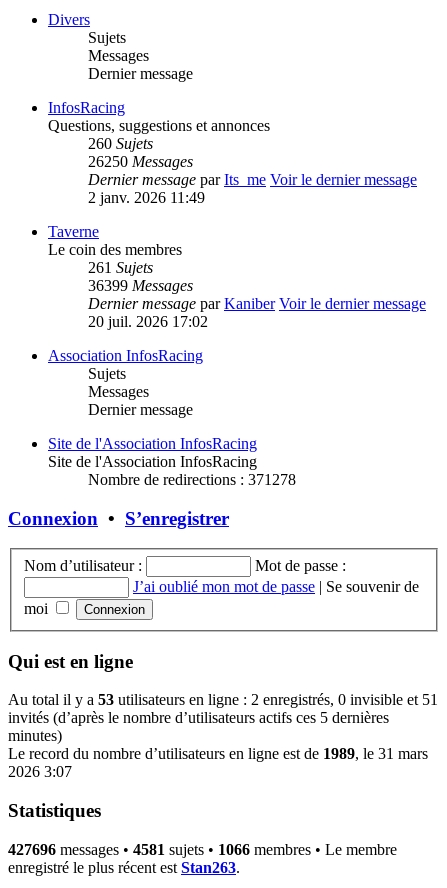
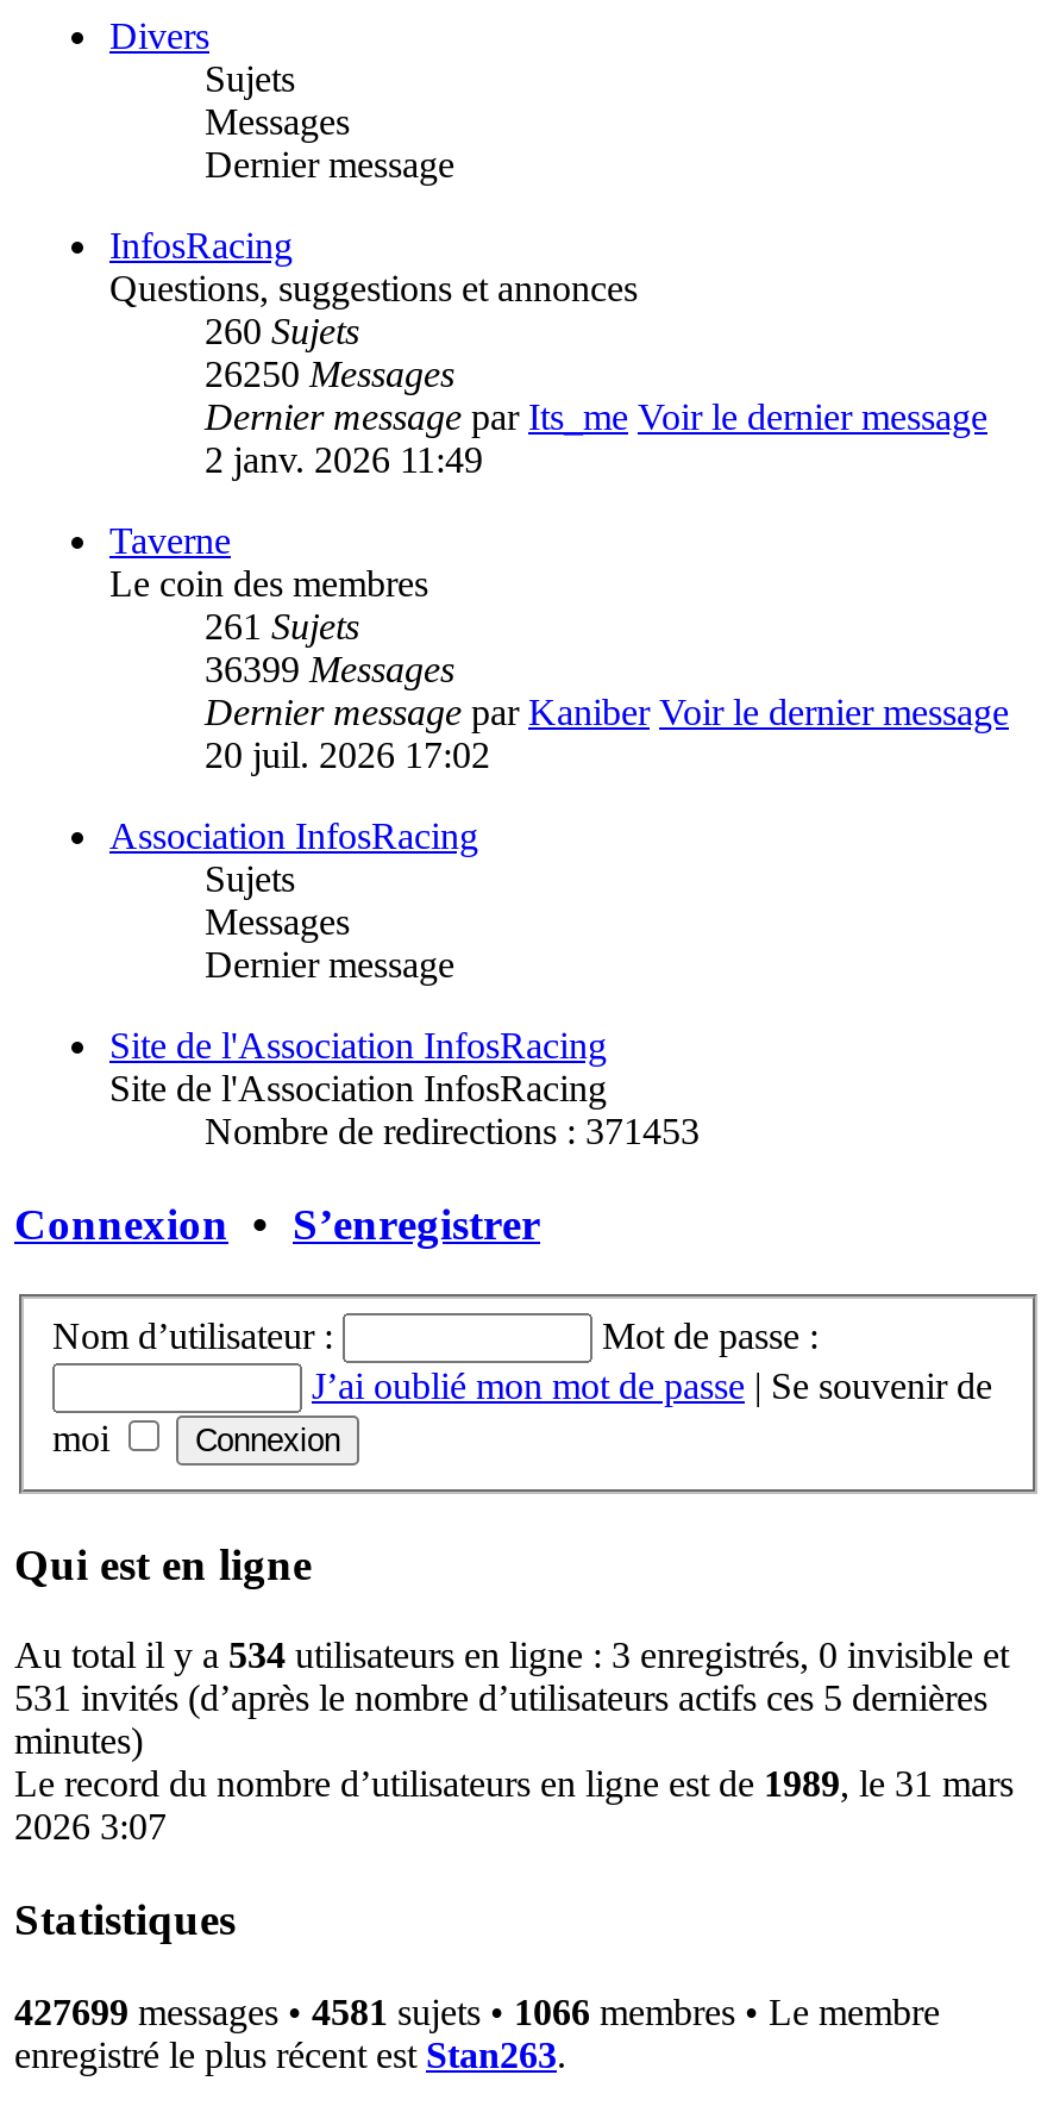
[88,471,296,488] Nombre de redirections : 371278 -> [205,1111,700,1151] Nombre de redirections : 371453
[8,691,438,726] Au total il y a 53 utilisateurs en ligne : 2 enregistrés, 0 invisible et 51 | invités (d’après le nombre d’utilisateurs actifs ces 5 dernières -> [14,1636,1009,1719] Au total il y a 534 utilisateurs en ligne : 3 enregistrés, 0 invisible et | 531 invités (d’après le nombre d’utilisateurs actifs ces 5 dernières
[8,841,397,858] 427696 messages • 4581 sujets • 1066 membres • Le membre -> [14,1991,940,2032] 427699 messages • 4581 sujets • 1066 membres • Le membre

